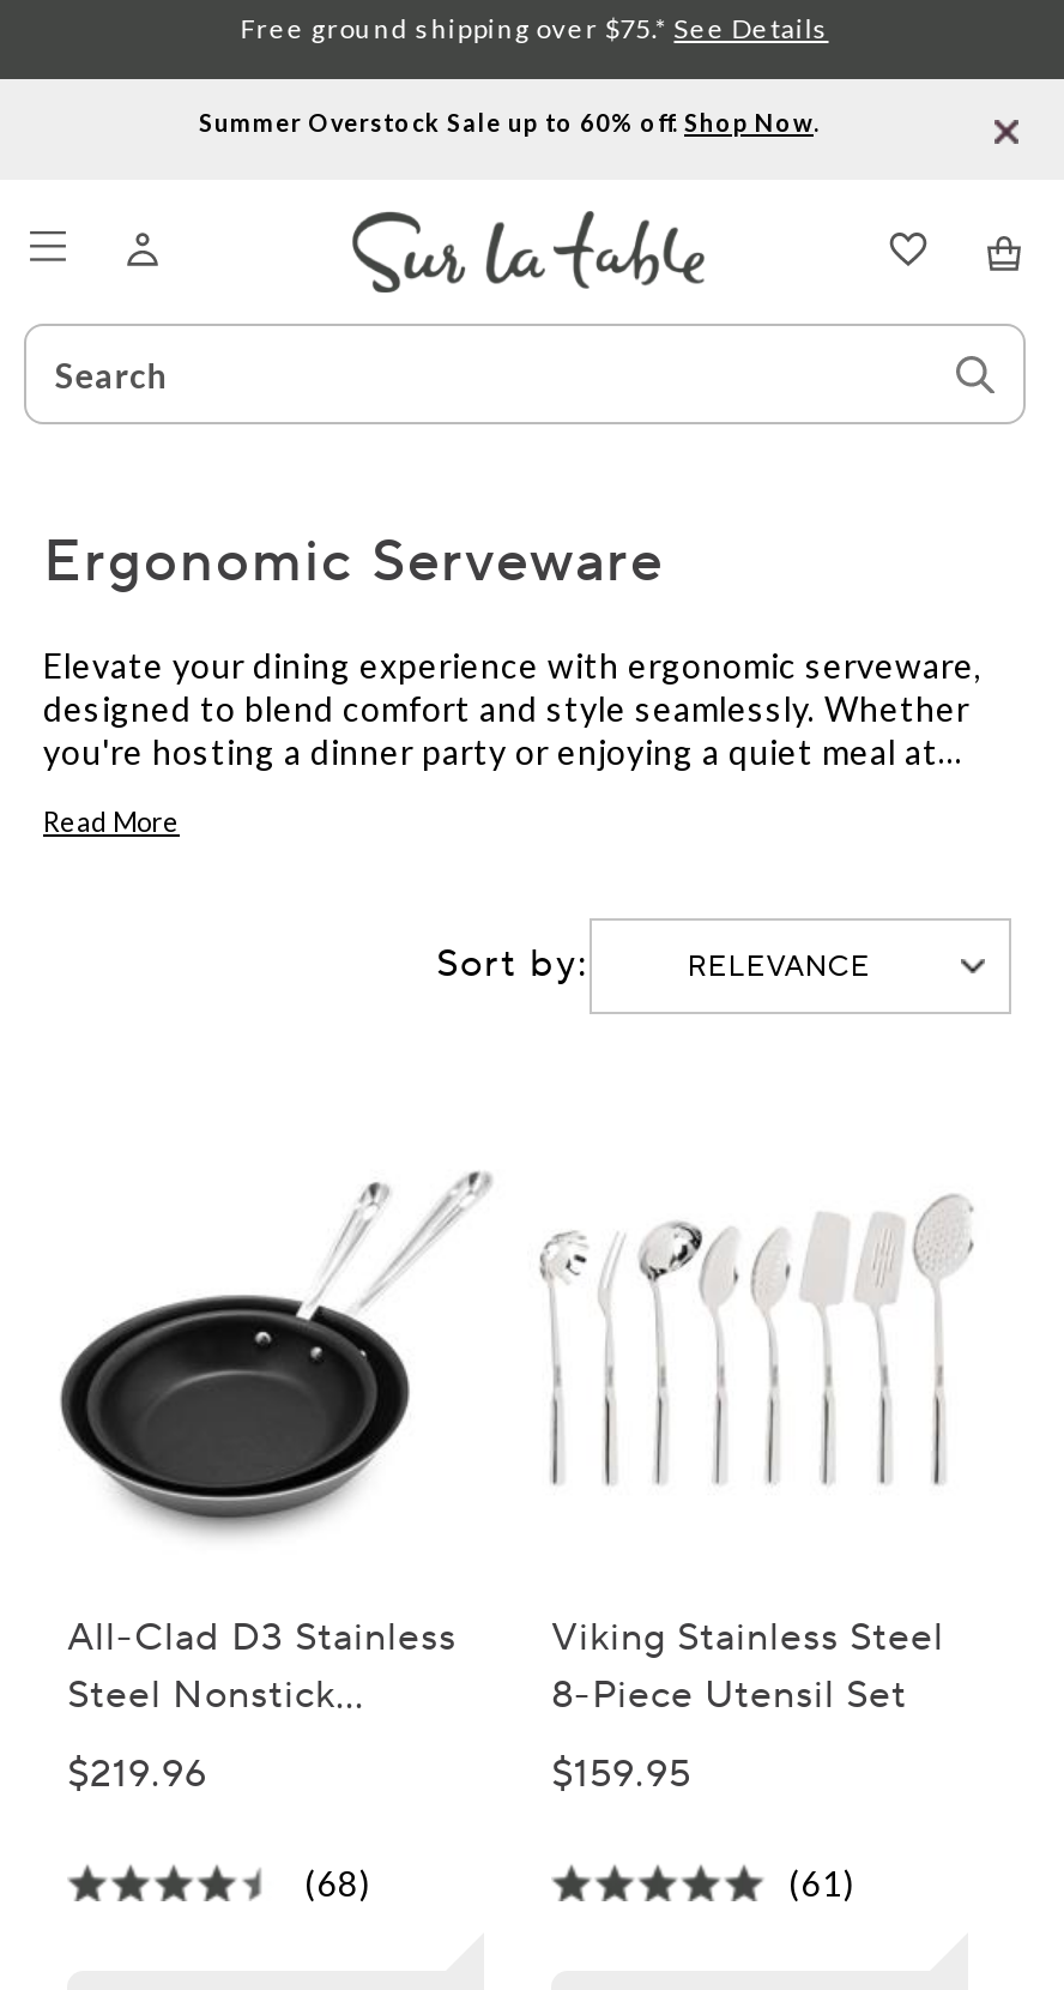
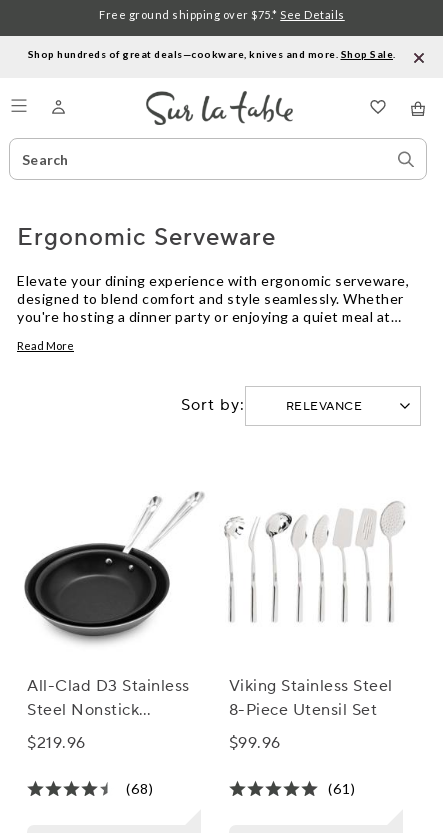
[199,108,820,137] Summer Overstock Sale up to 60% off. Shop Now. -> [27,48,395,60] Shop hundreds of great deals—cookware, knives and more. Shop Sale.
[551,1751,691,1799] $159.95 -> [229,733,281,753] $99.96

